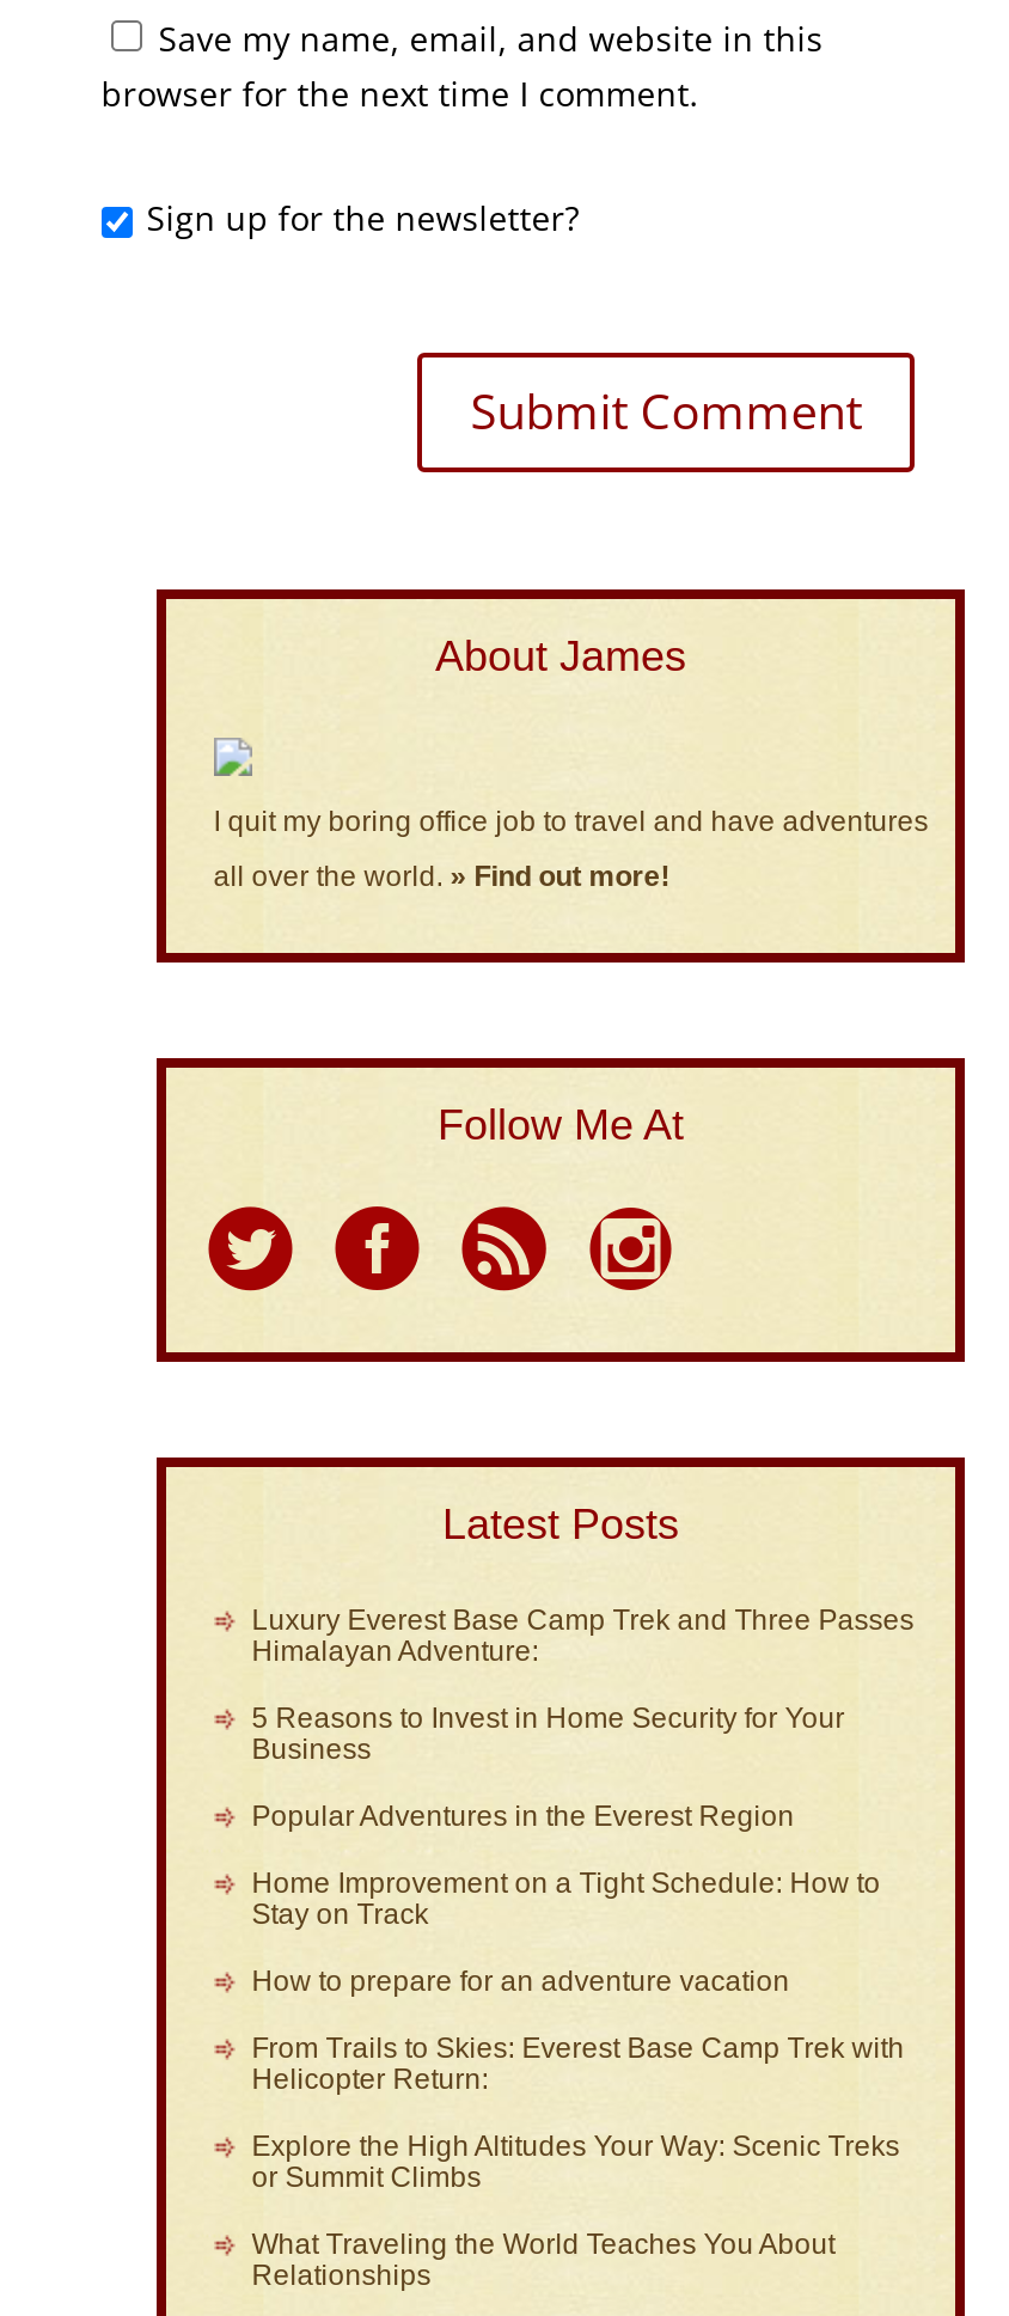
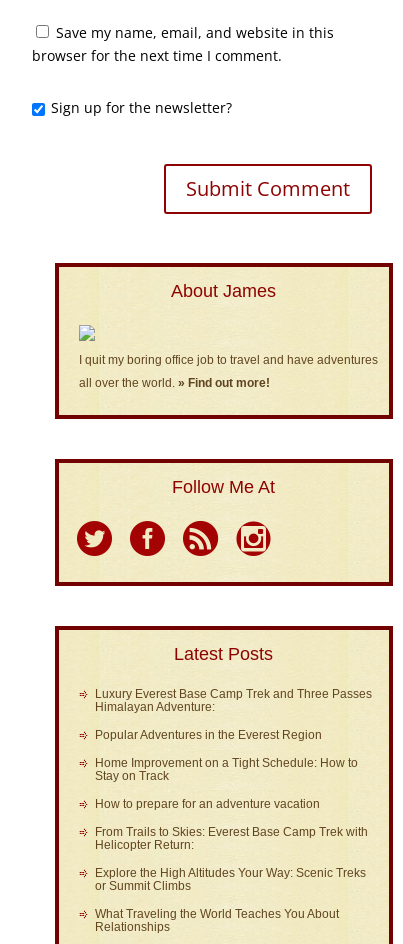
[252,1701,845,1766] 5 Reasons to Invest in Home Security for Your | Business -> none

